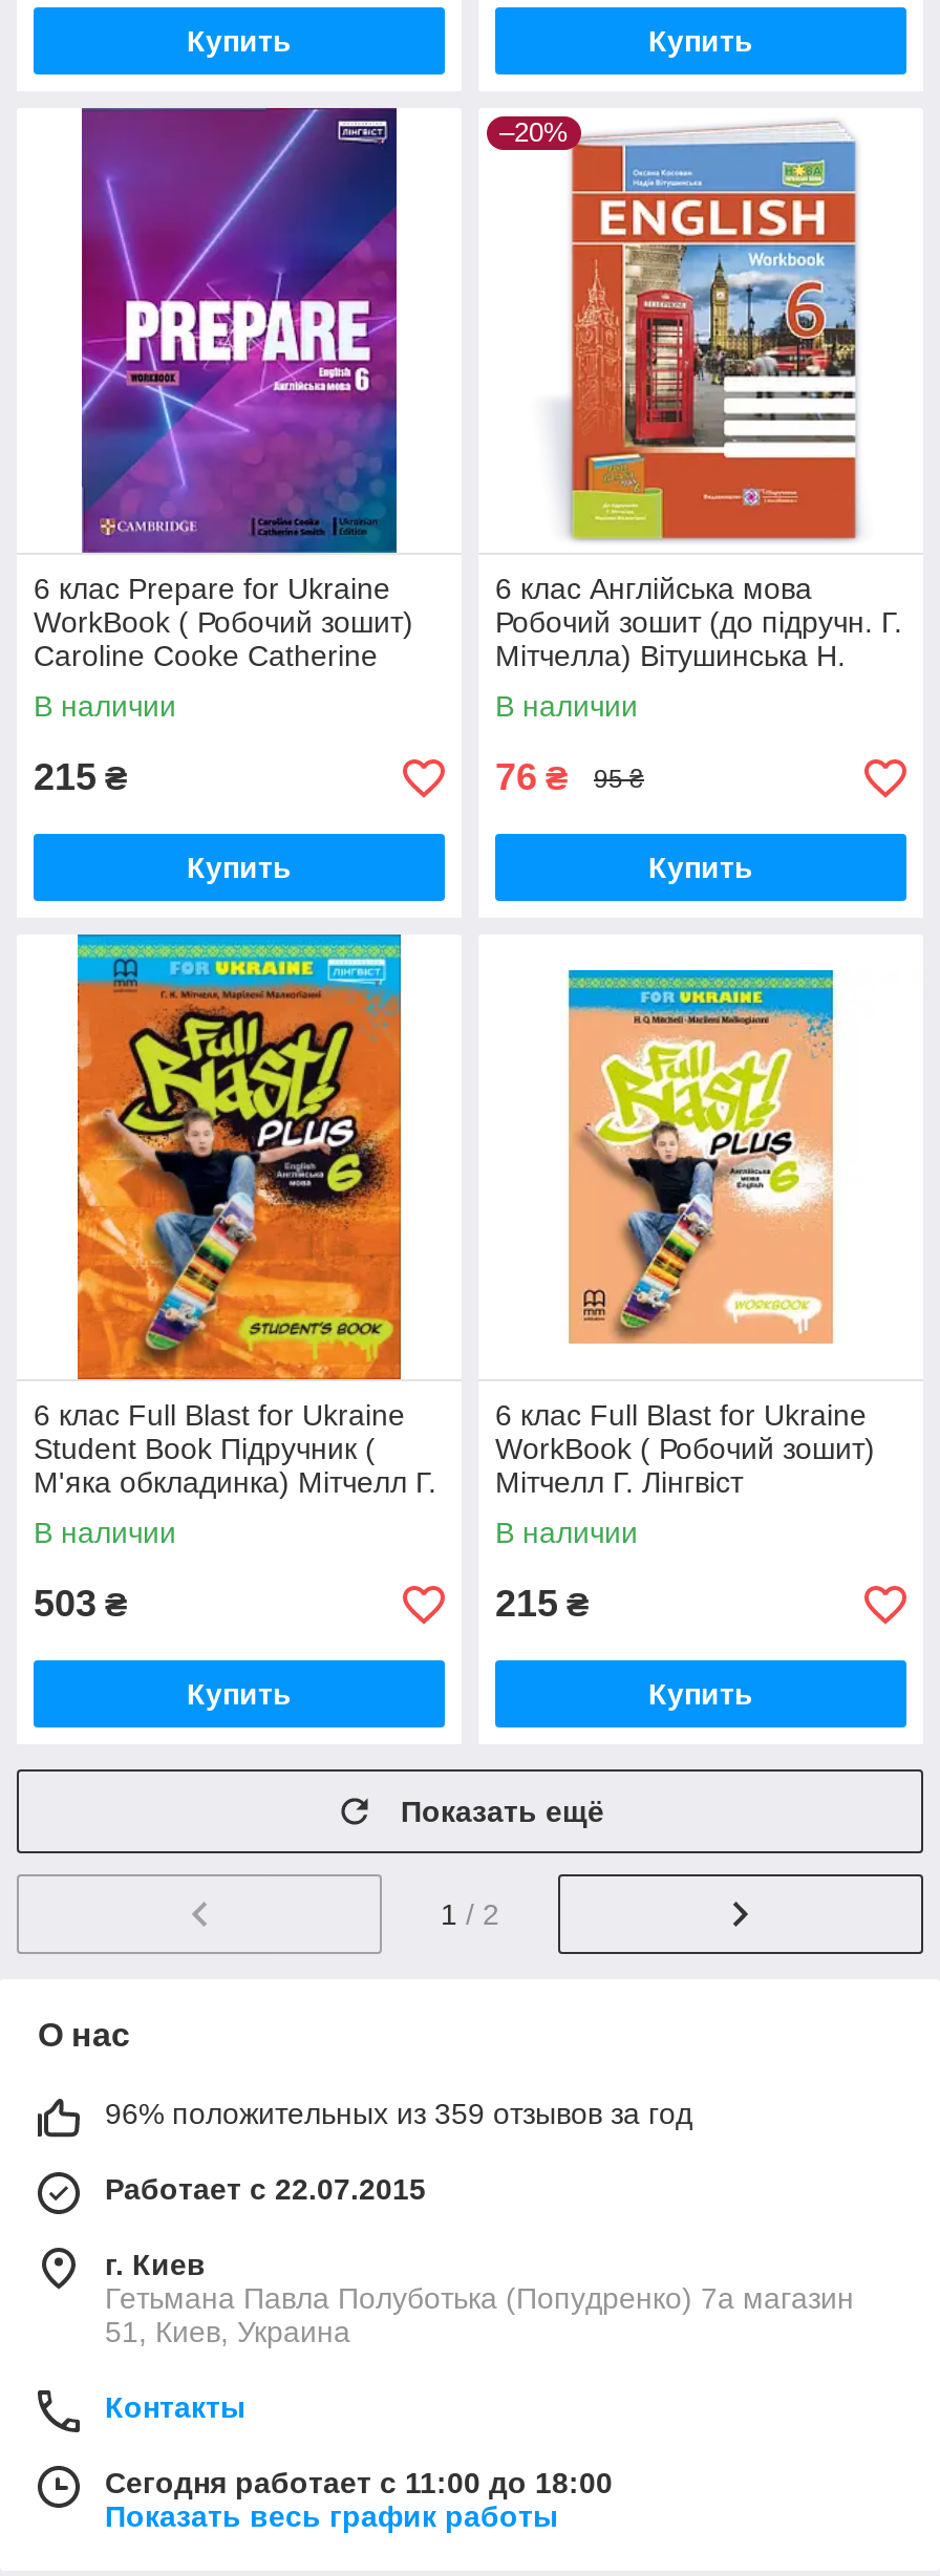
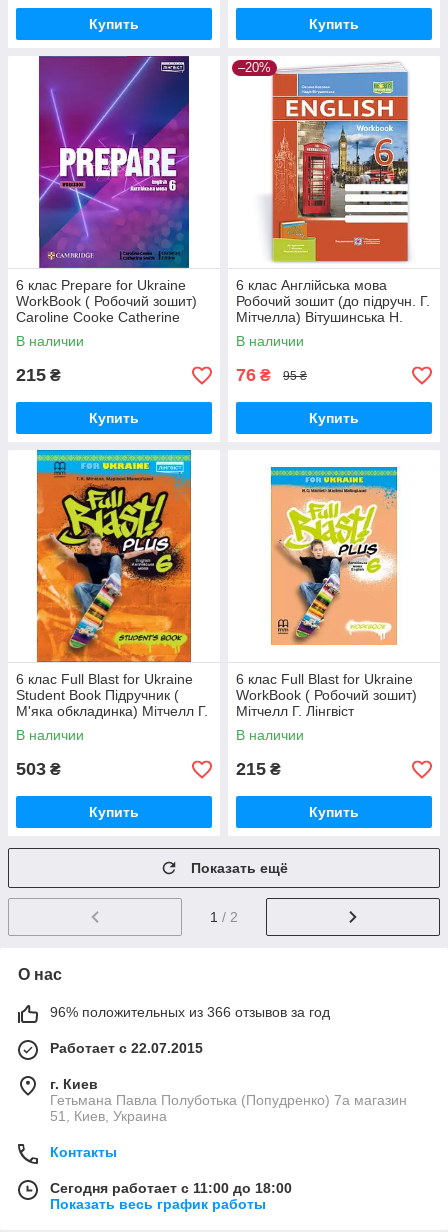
[105,2097,692,2130] 96% положительных из 359 отзывов за год -> [50,1004,330,1020] 96% положительных из 366 отзывов за год

